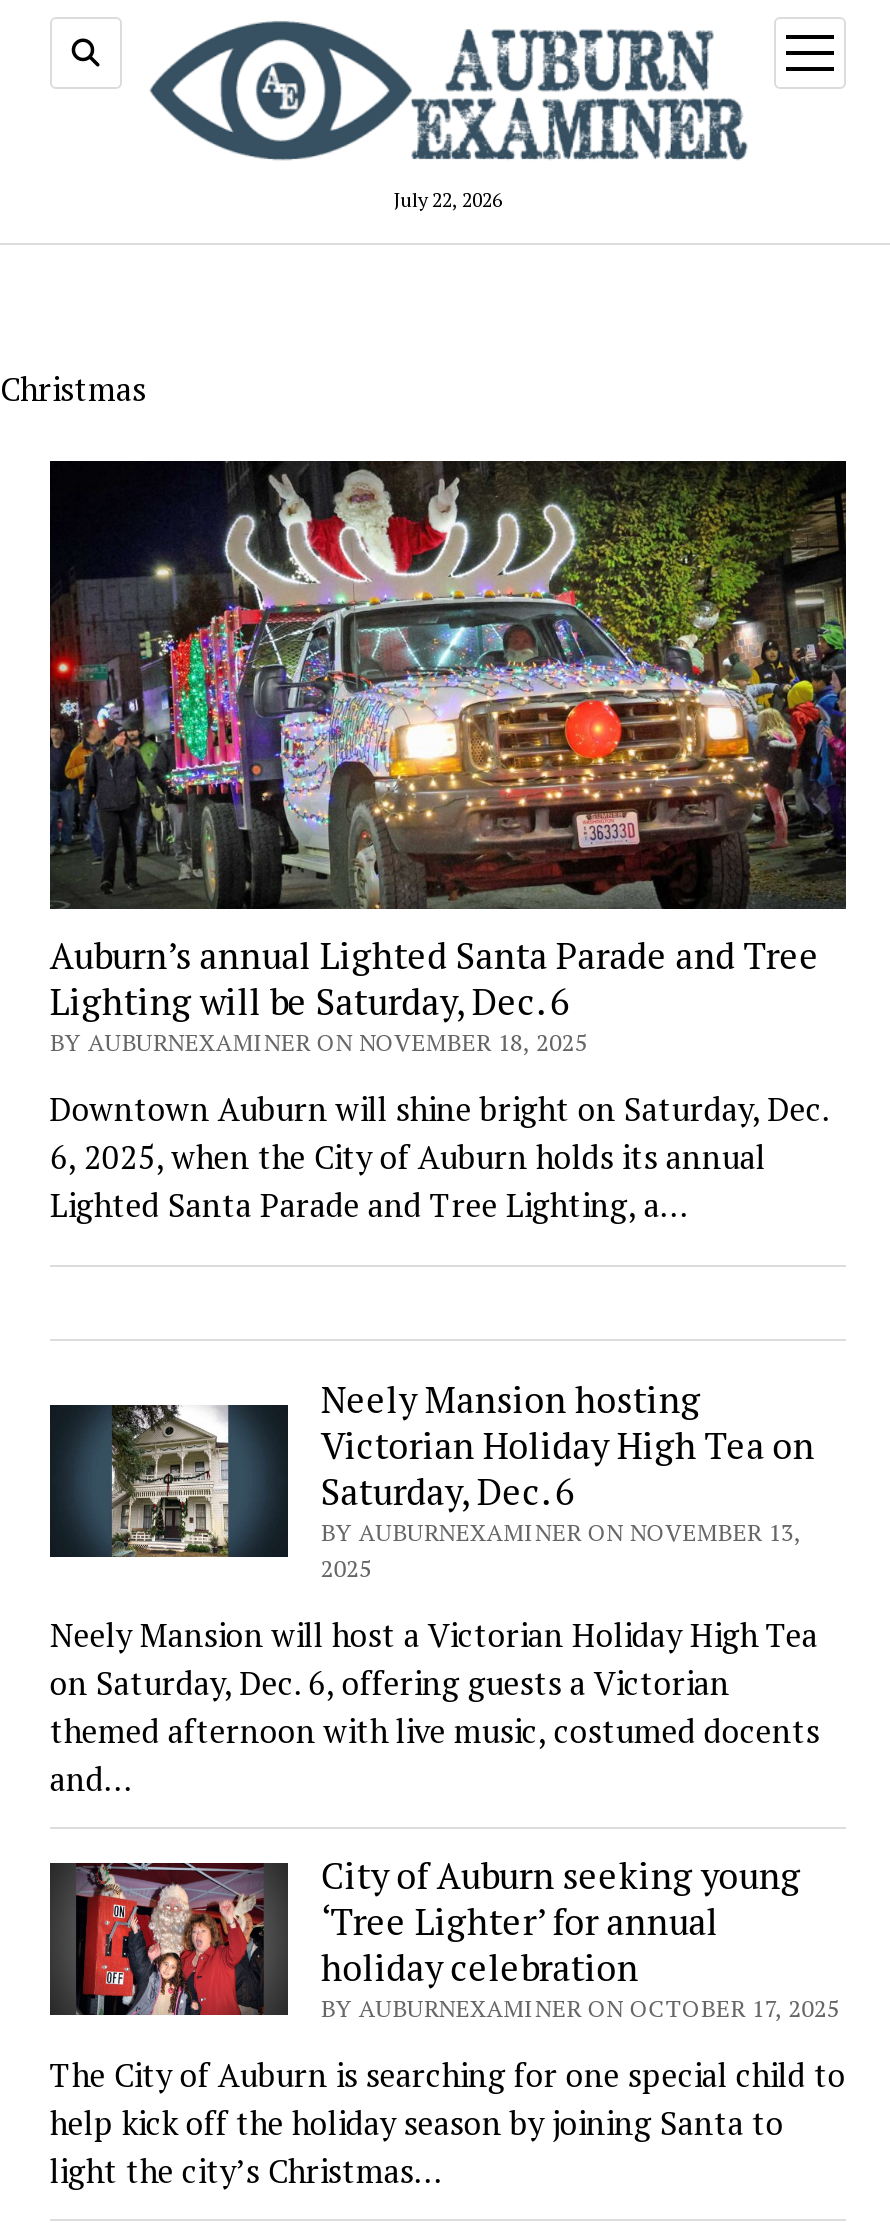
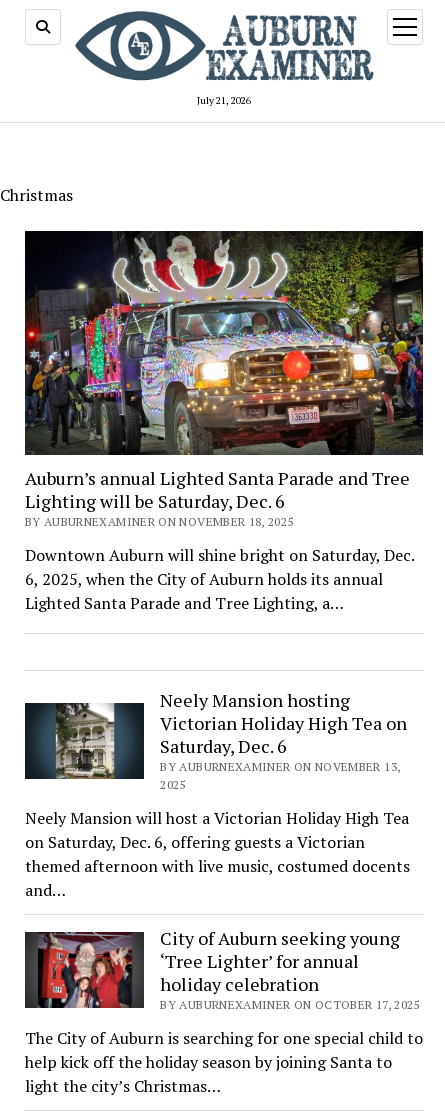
[394,186,502,212] July 22, 2026 -> [197,93,251,106] July 21, 2026

